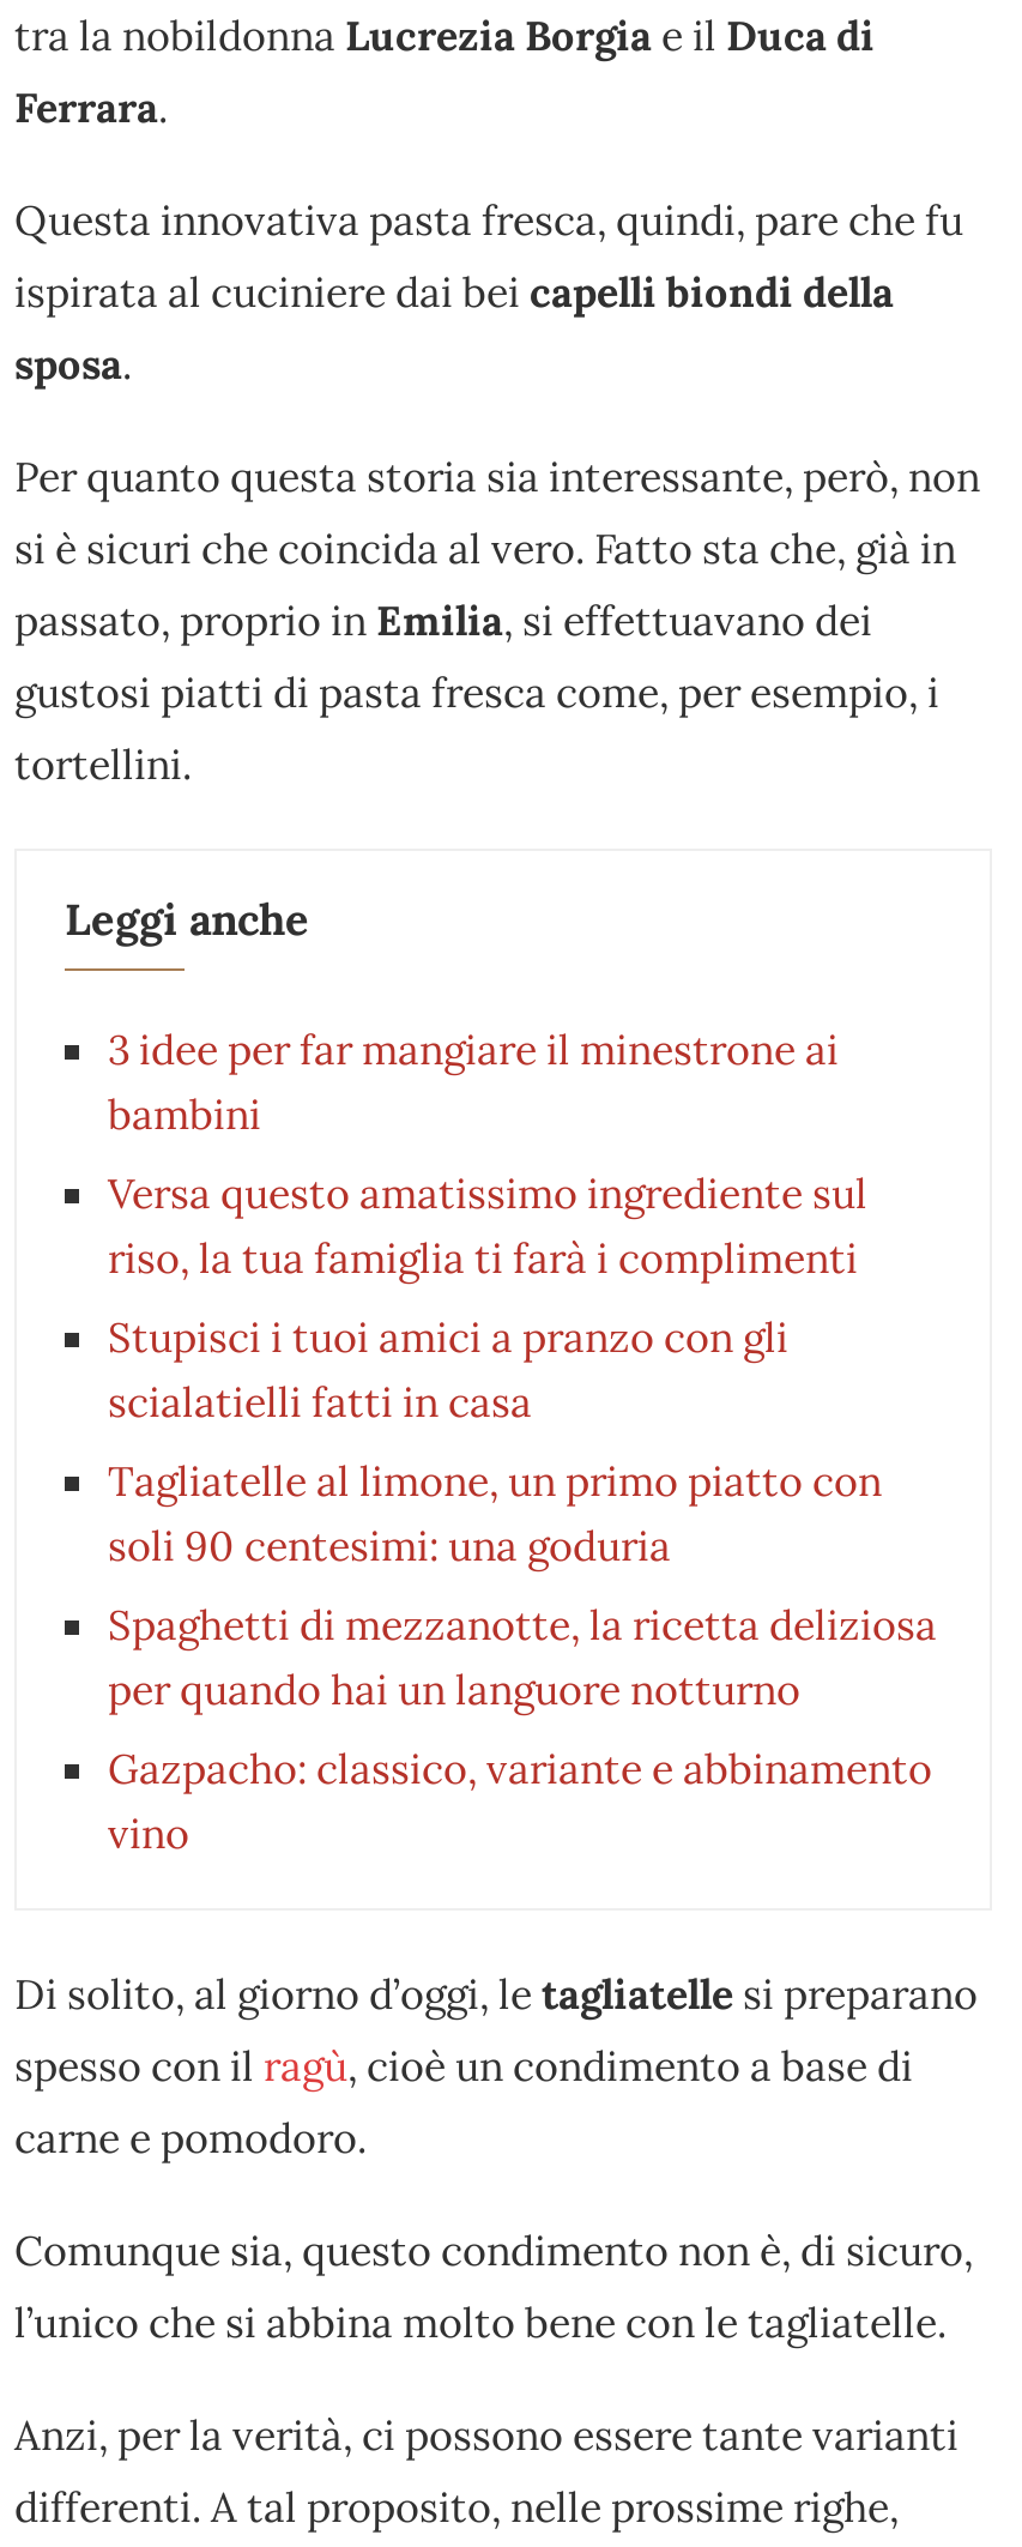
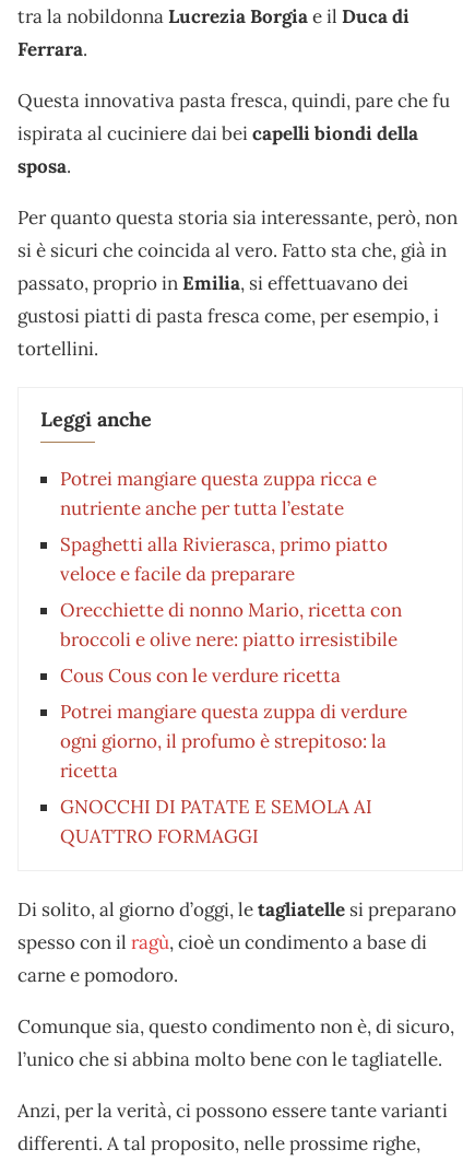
[108,1025,839,1142] 3 idee per far mangiare il minestrone ai | bambini -> [60,467,377,521] Potrei mangiare questa zuppa ricca e | nutriente anche per tutta l’estate
[108,1168,867,1286] Versa questo amatissimo ingrediente sul | riso, la tua famiglia ti farà i complimenti -> [60,533,388,586] Spaghetti alla Rivierasca, primo piatto | veloce e facile da preparare
[108,1312,788,1430] Stupisci i tuoi amici a pranzo con gli | scialatielli fatti in casa -> [60,598,402,652] Orecchiette di nonno Mario, ricetta con | broccoli e olive nere: piatto irresistibile
[108,1456,882,1574] Tagliatelle al limone, un primo piatto con | soli 90 centesimi: una goduria -> [60,664,341,688] Cous Cous con le verdure ricetta
[108,1600,937,1717] Spaghetti di mezzanotte, la ricetta deliziosa | per quando hai un languore notturno -> [60,700,407,783] Potrei mangiare questa zuppa di verdure | ogni giorno, il profumo è strepitoso: la | ricetta
[108,1744,932,1861] Gazpacho: classico, variante e abbinamento | vino -> [60,795,372,849] GNOCCHI DI PATATE E SEMOLA AI | QUATTRO FORMAGGI

